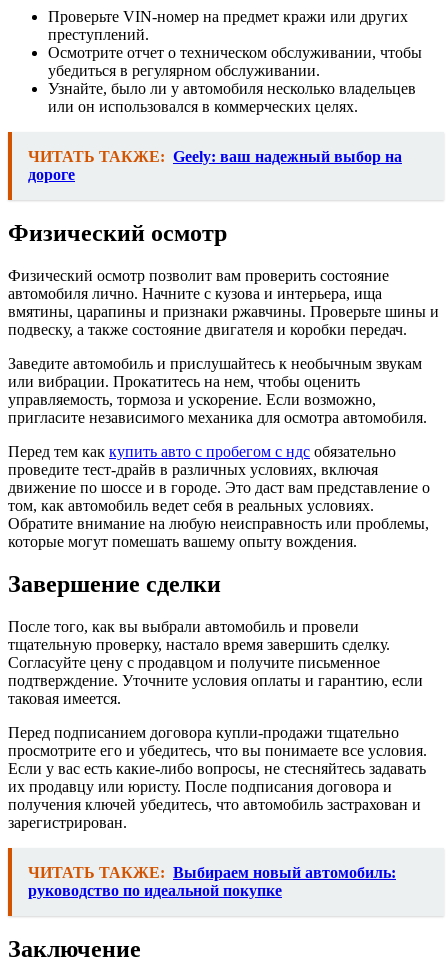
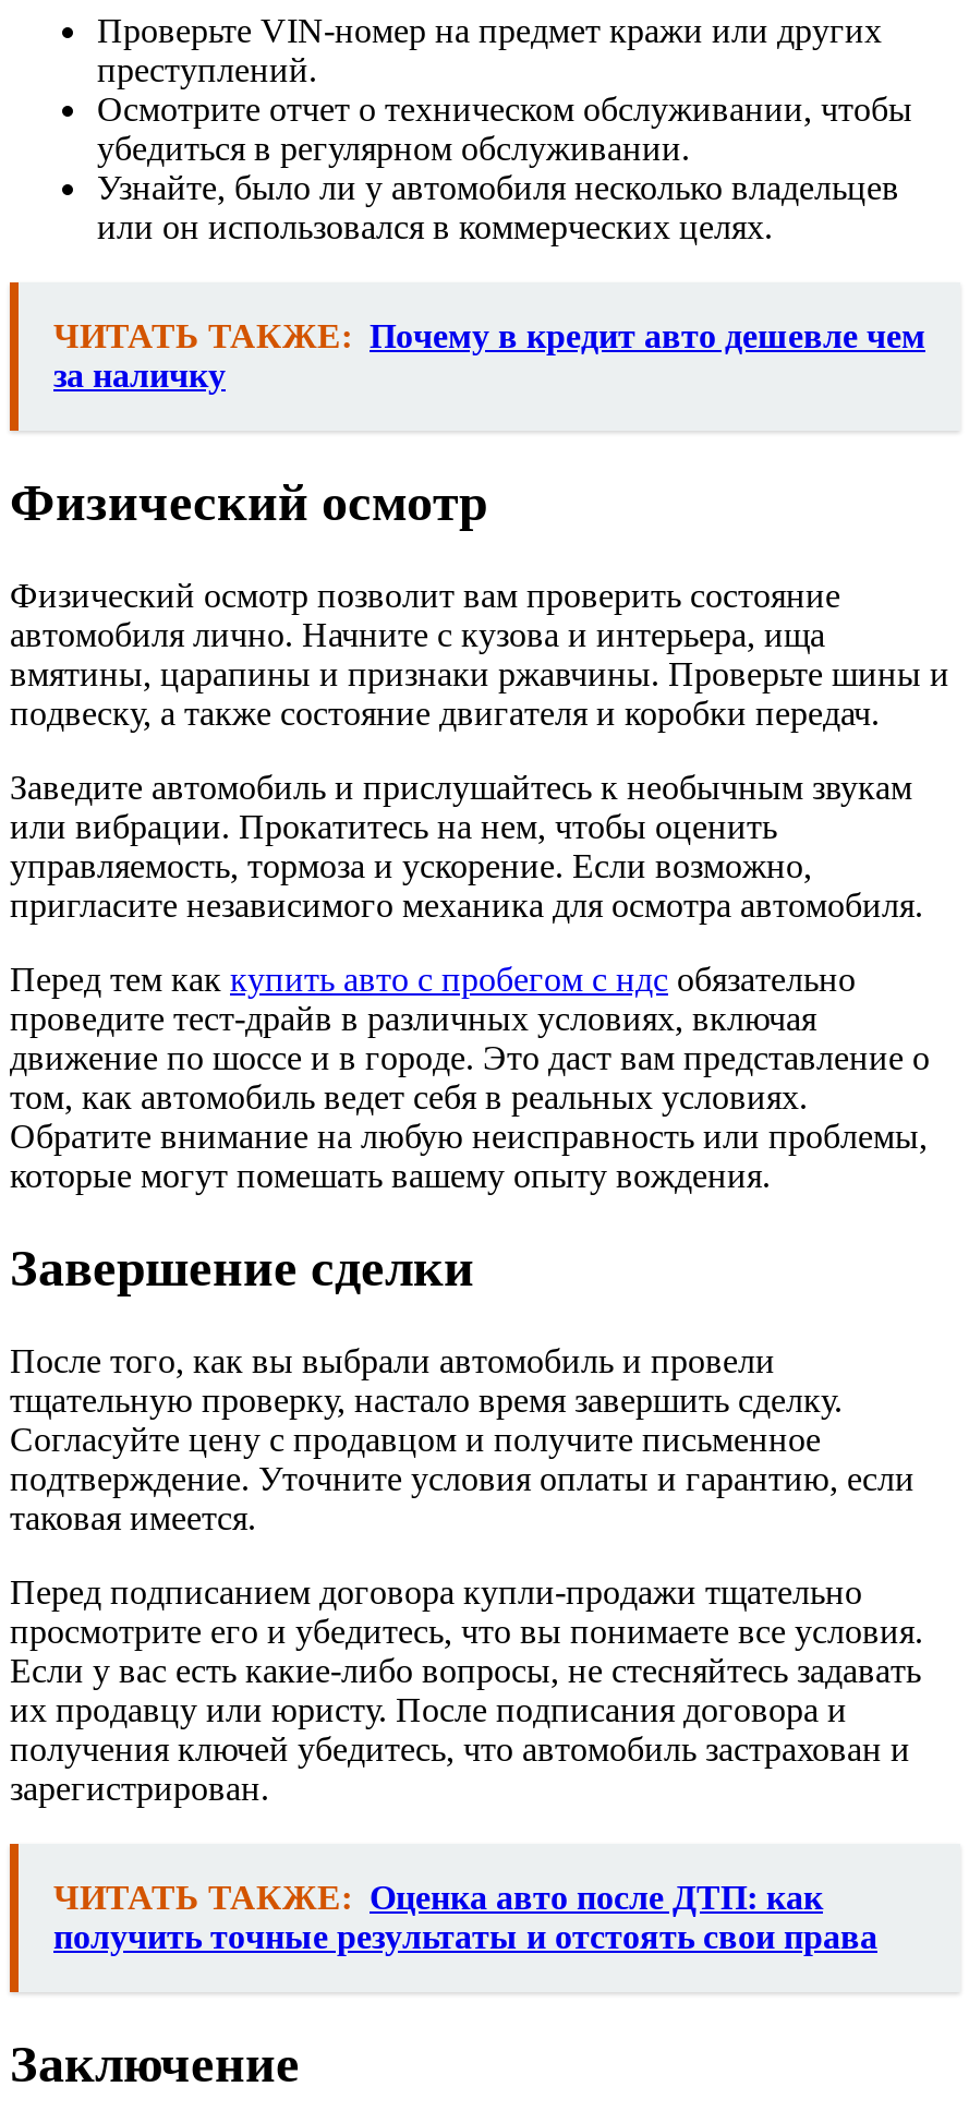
[28,148,402,183] ЧИТАТЬ ТАКЖЕ: Geely: ваш надежный выбор на | дороге -> [53,318,925,395] ЧИТАТЬ ТАКЖЕ: Почему в кредит авто дешевле чем | за наличку
[28,864,396,899] ЧИТАТЬ ТАКЖЕ: Выбираем новый автомобиль: | руководство по идеальной покупке -> [53,1879,877,1955] ЧИТАТЬ ТАКЖЕ: Оценка авто после ДТП: как | получить точные результаты и отстоять свои права

